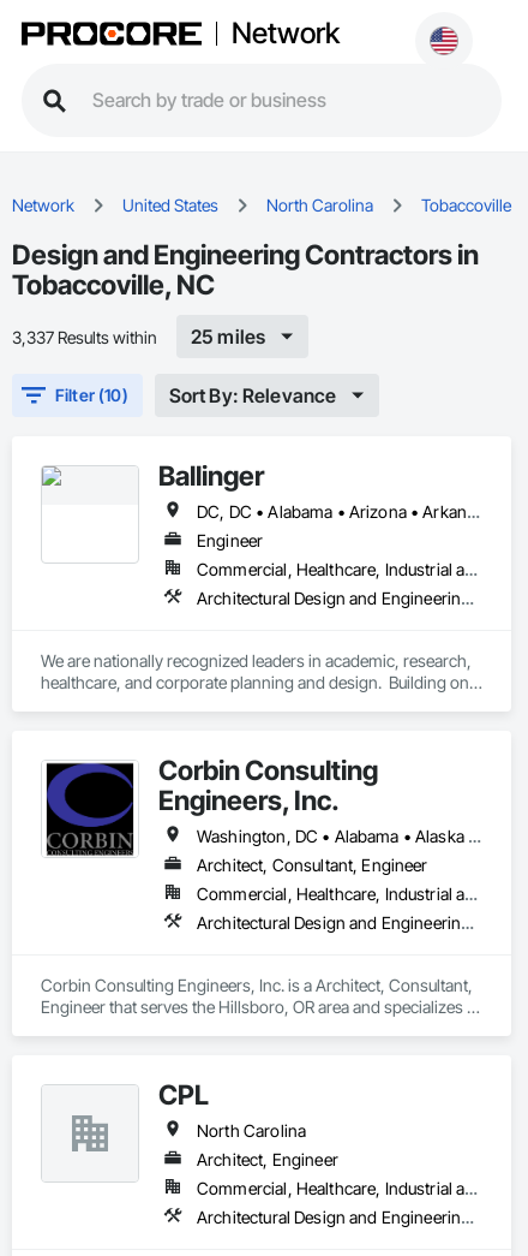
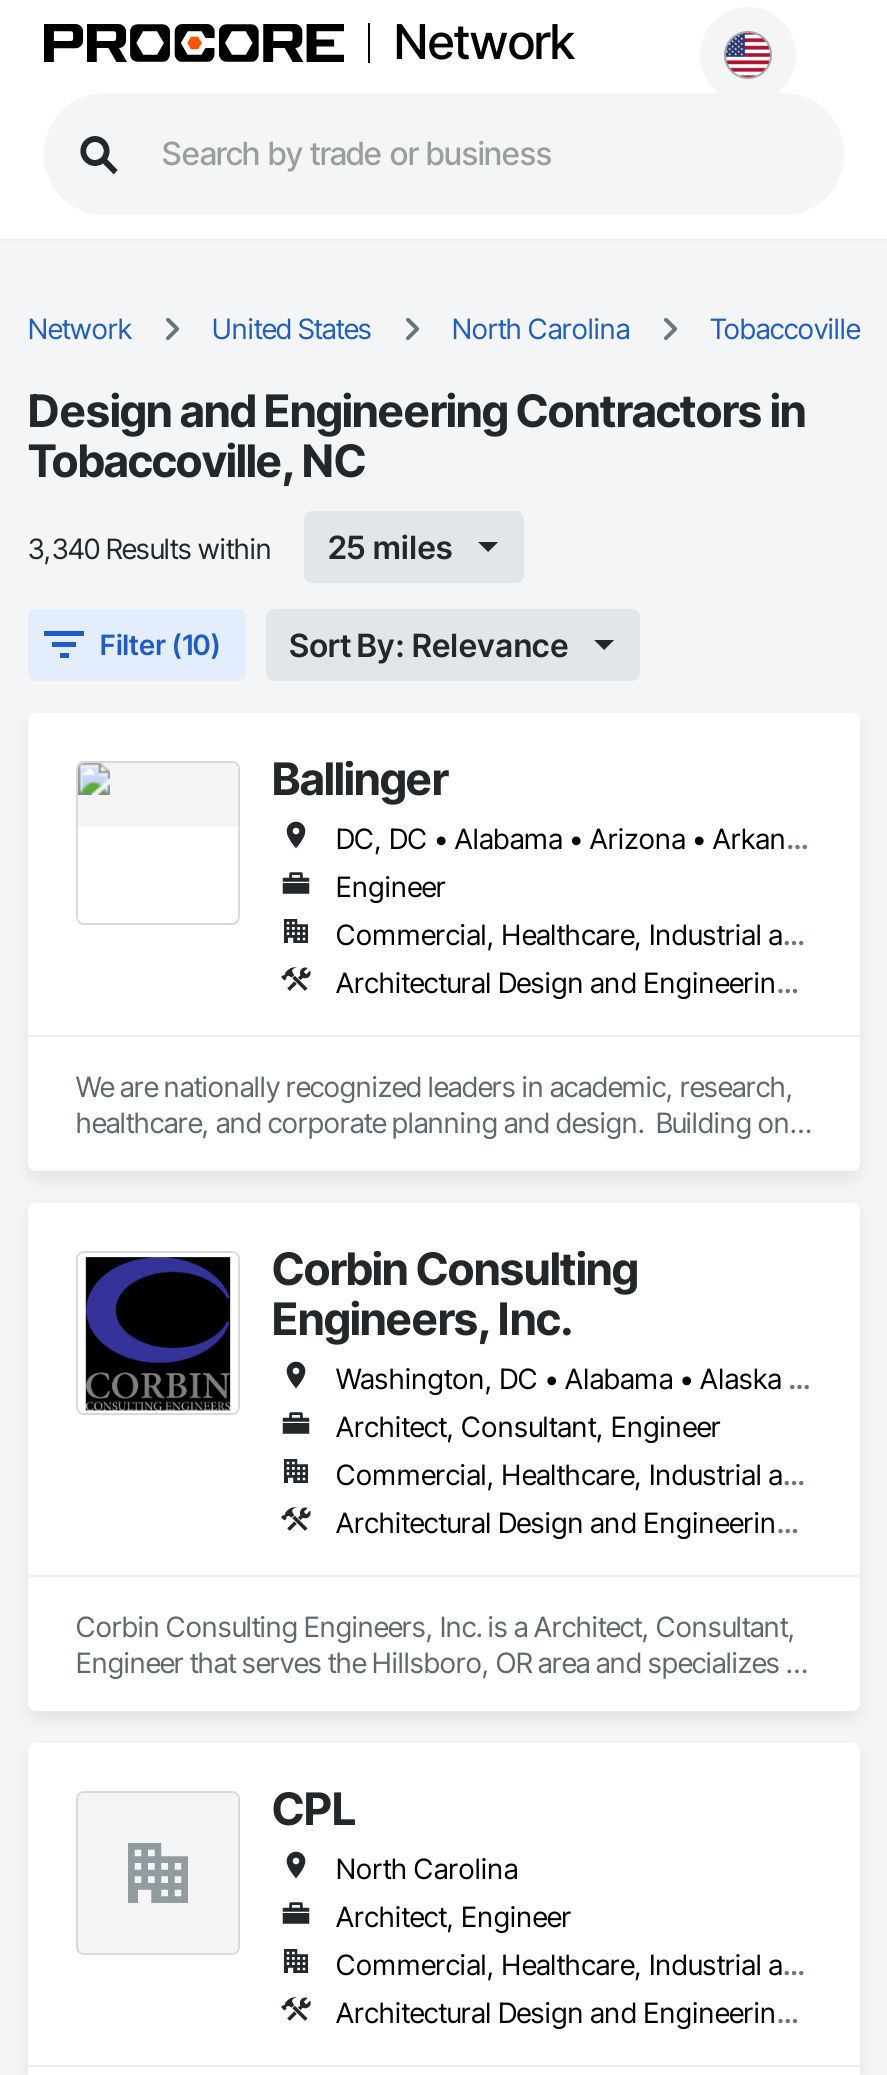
[12,326,157,347] 3,337 Results within -> [28,530,272,564] 3,340 Results within

